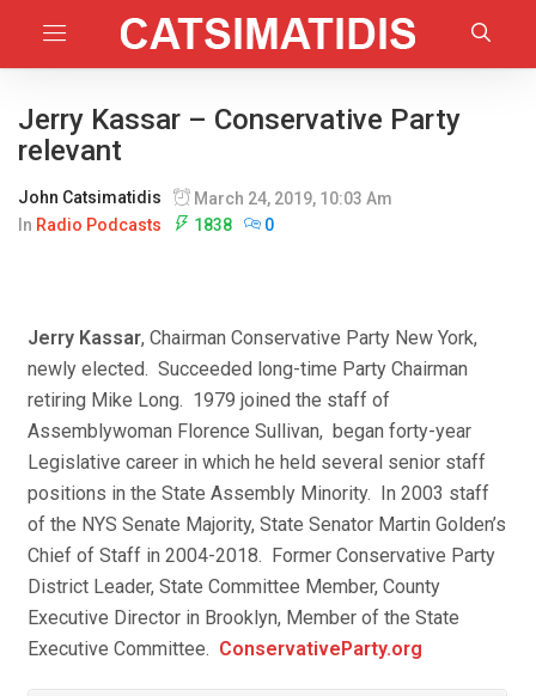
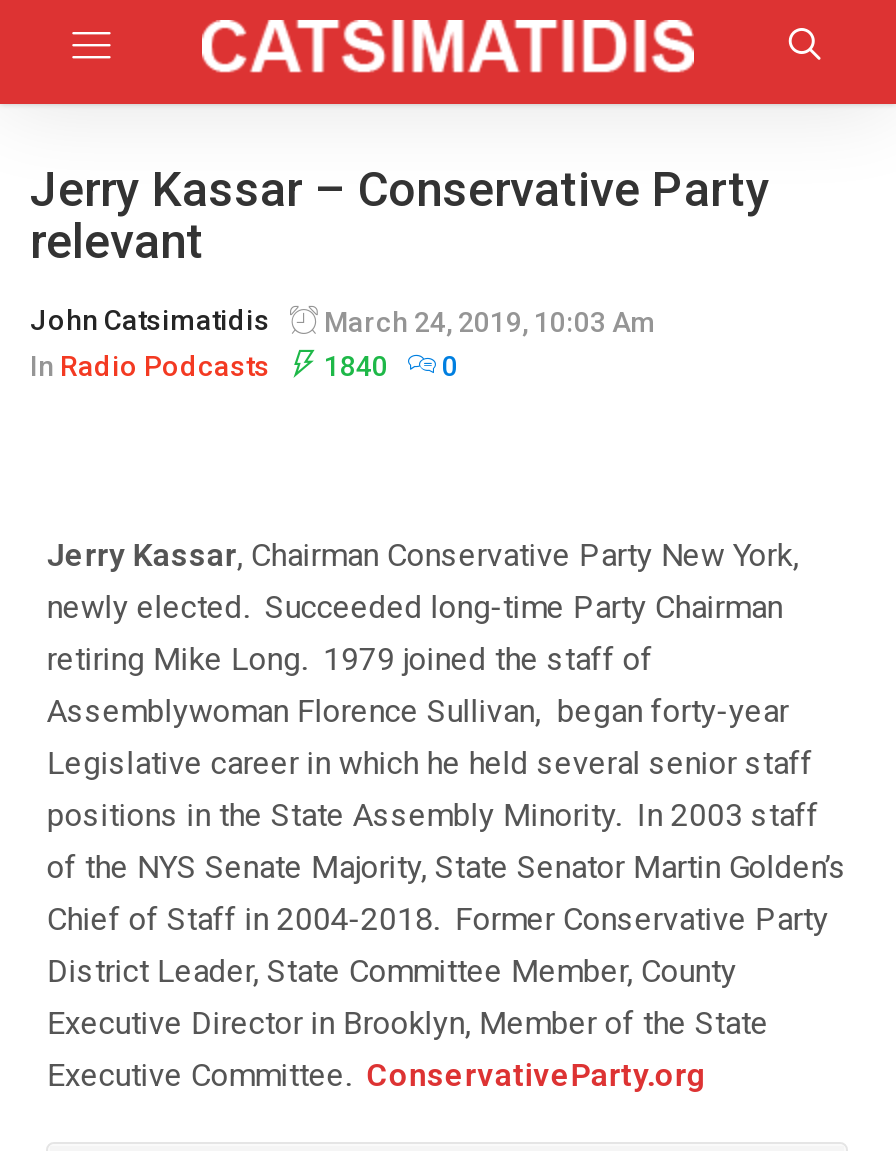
[18,216,274,235] In Radio Podcasts 1838 0 -> [30,351,458,383] In Radio Podcasts 1840 0

